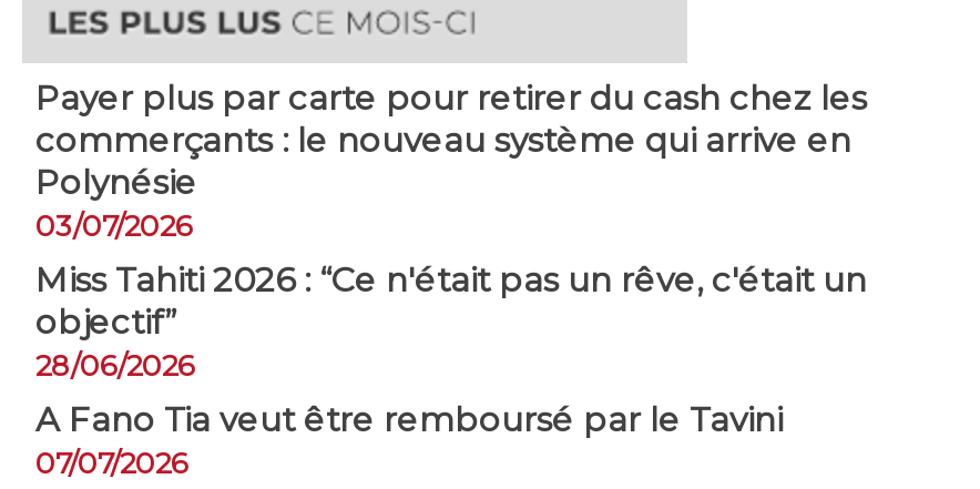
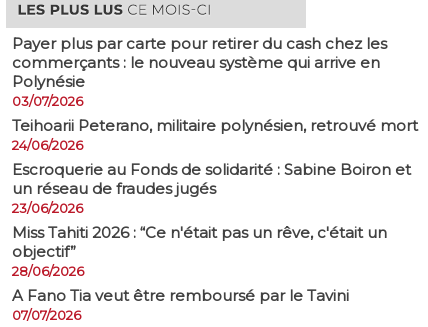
none -> [12,116,418,216] Teihoarii Peterano, militaire polynésien, retrouvé mort | 24/06/2026 | Escroquerie au Fonds de solidarité : Sabine Boiron et | un réseau de fraudes jugés | 23/06/2026

